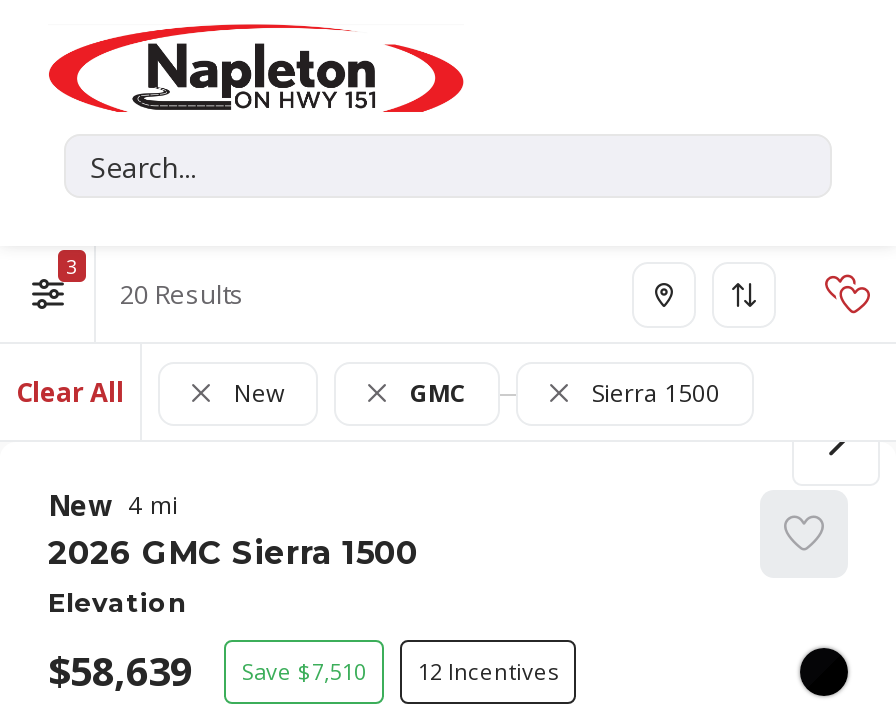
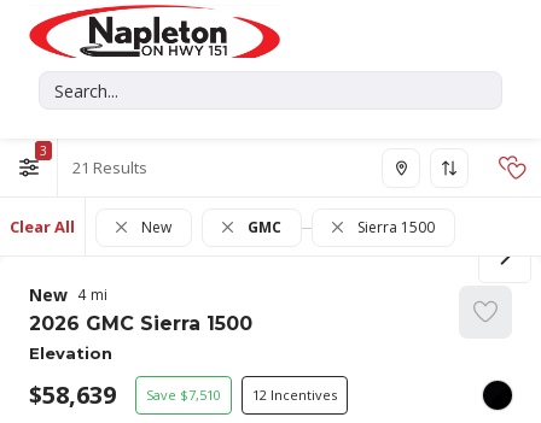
[120,276,148,312] 20 -> [72,157,89,178] 21

